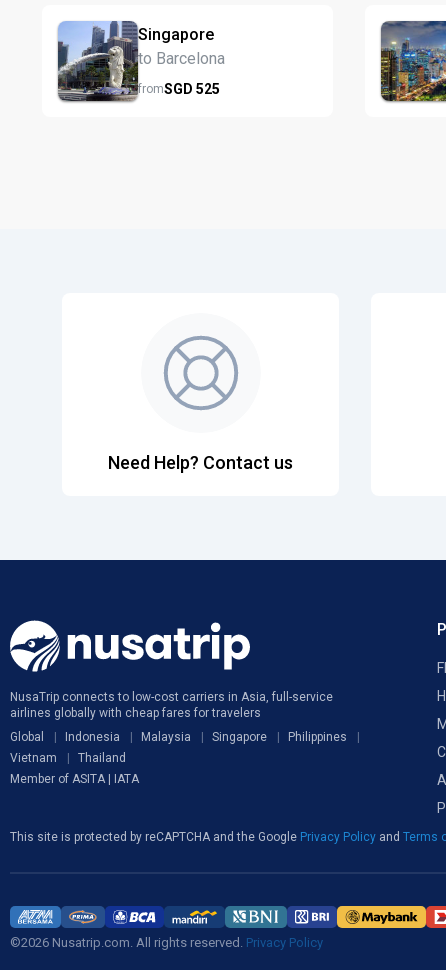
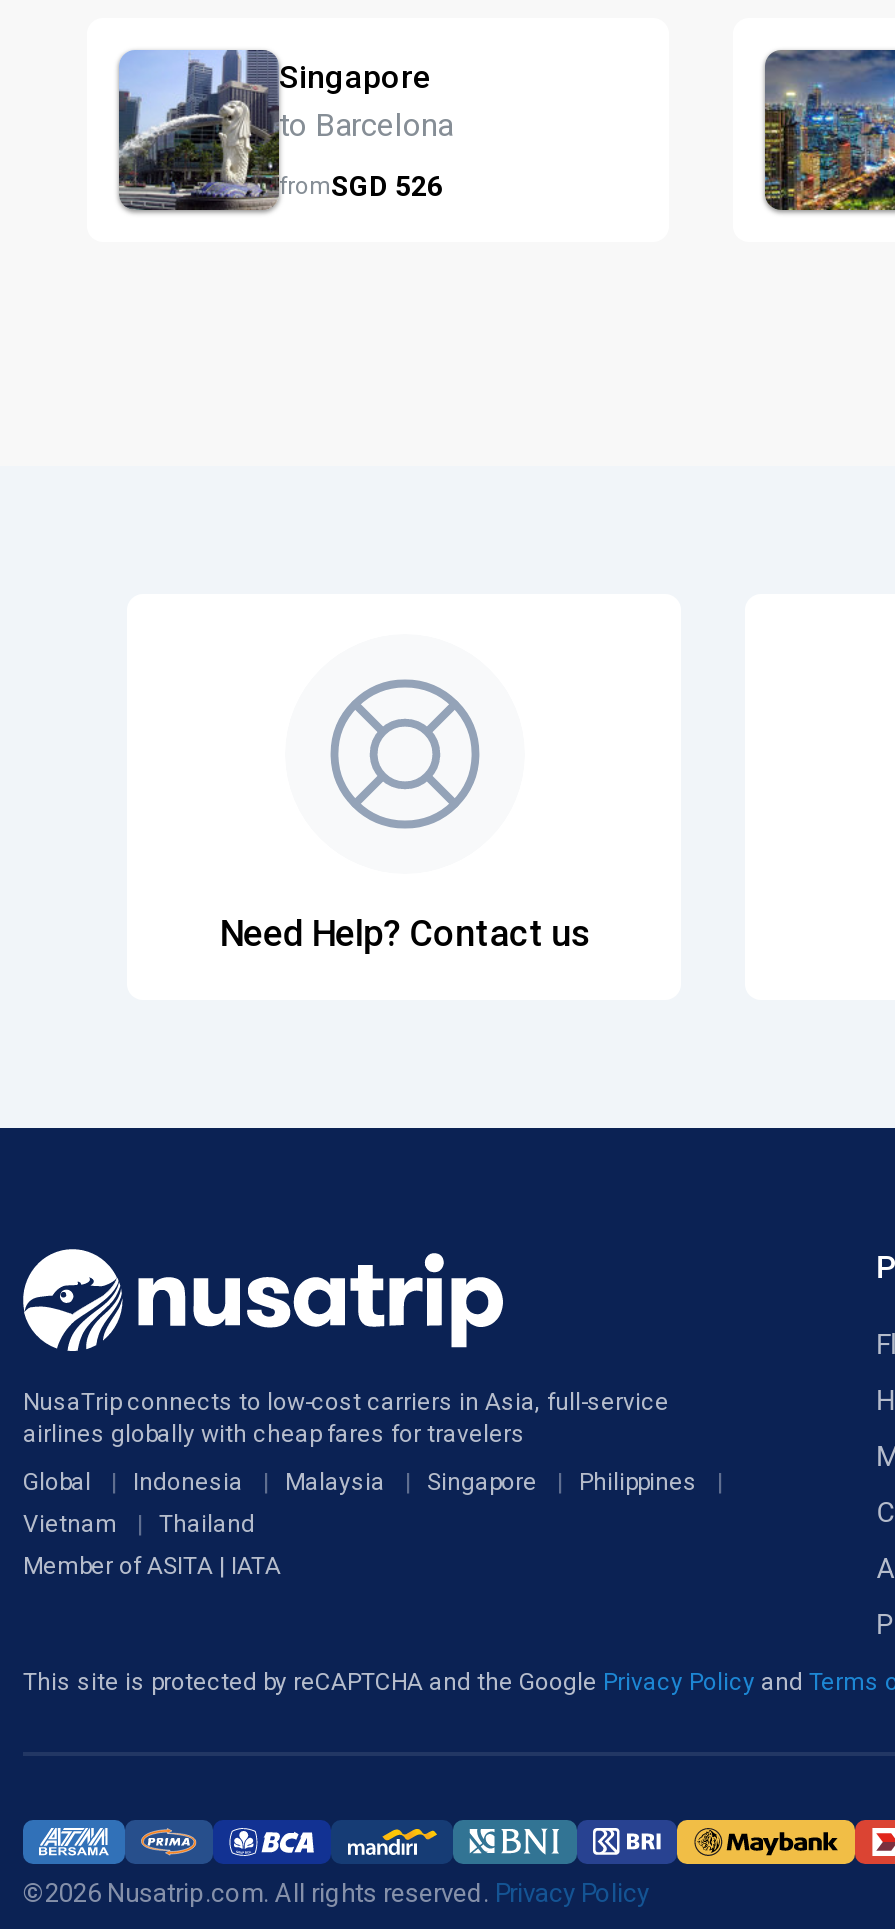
[138,80,220,96] fromSGD 525 -> [279,169,443,201] fromSGD 526

